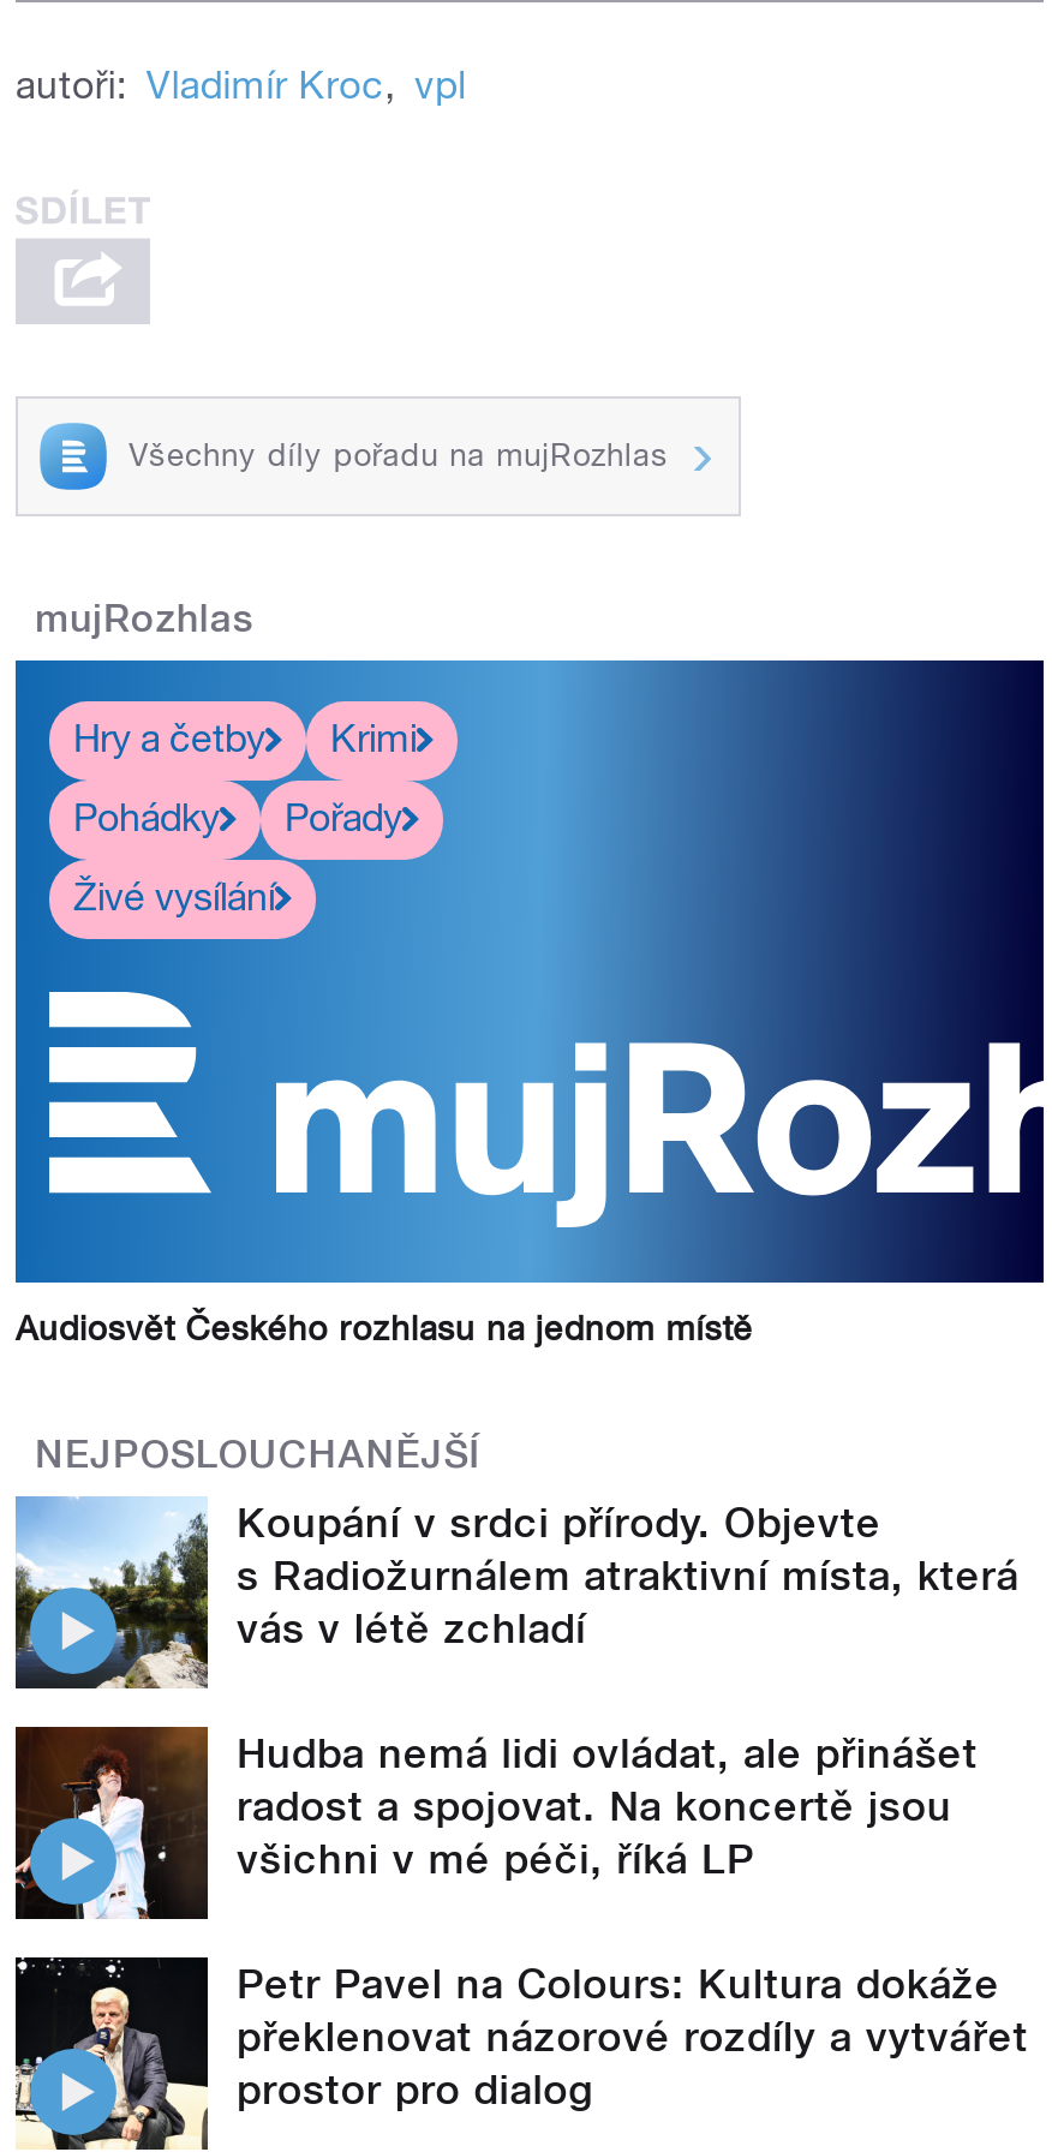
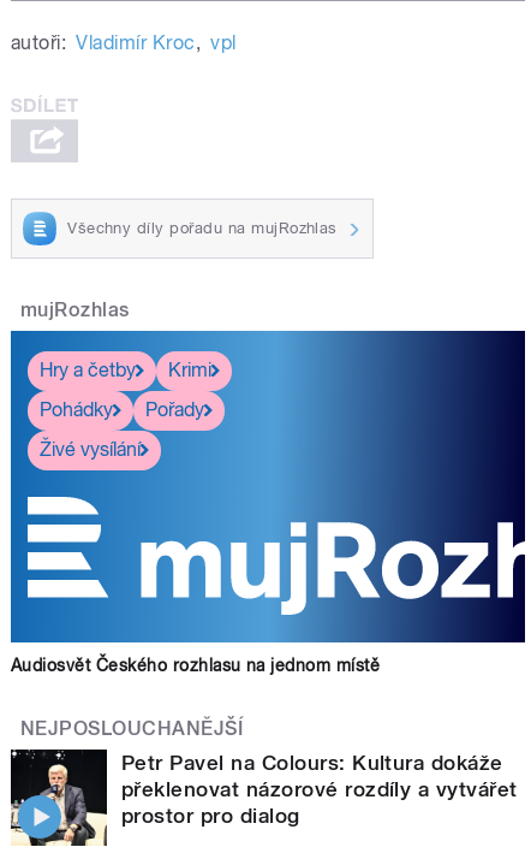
[13,1496,1019,1883] [image] | Koupání v srdci přírody. Objevte | s Radiožurnálem atraktivní místa, která | vás v létě zchladí | Hudba nemá lidi ovládat, ale přinášet | radost a spojovat. Na koncertě jsou | všichni v mé péči, říká LP -> none
[13,1724,210,1921] [image] -> none

